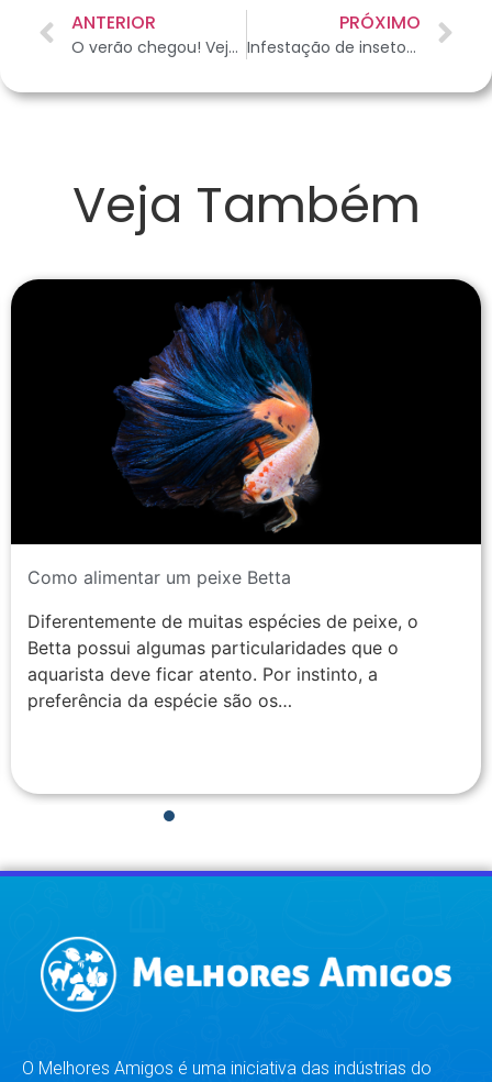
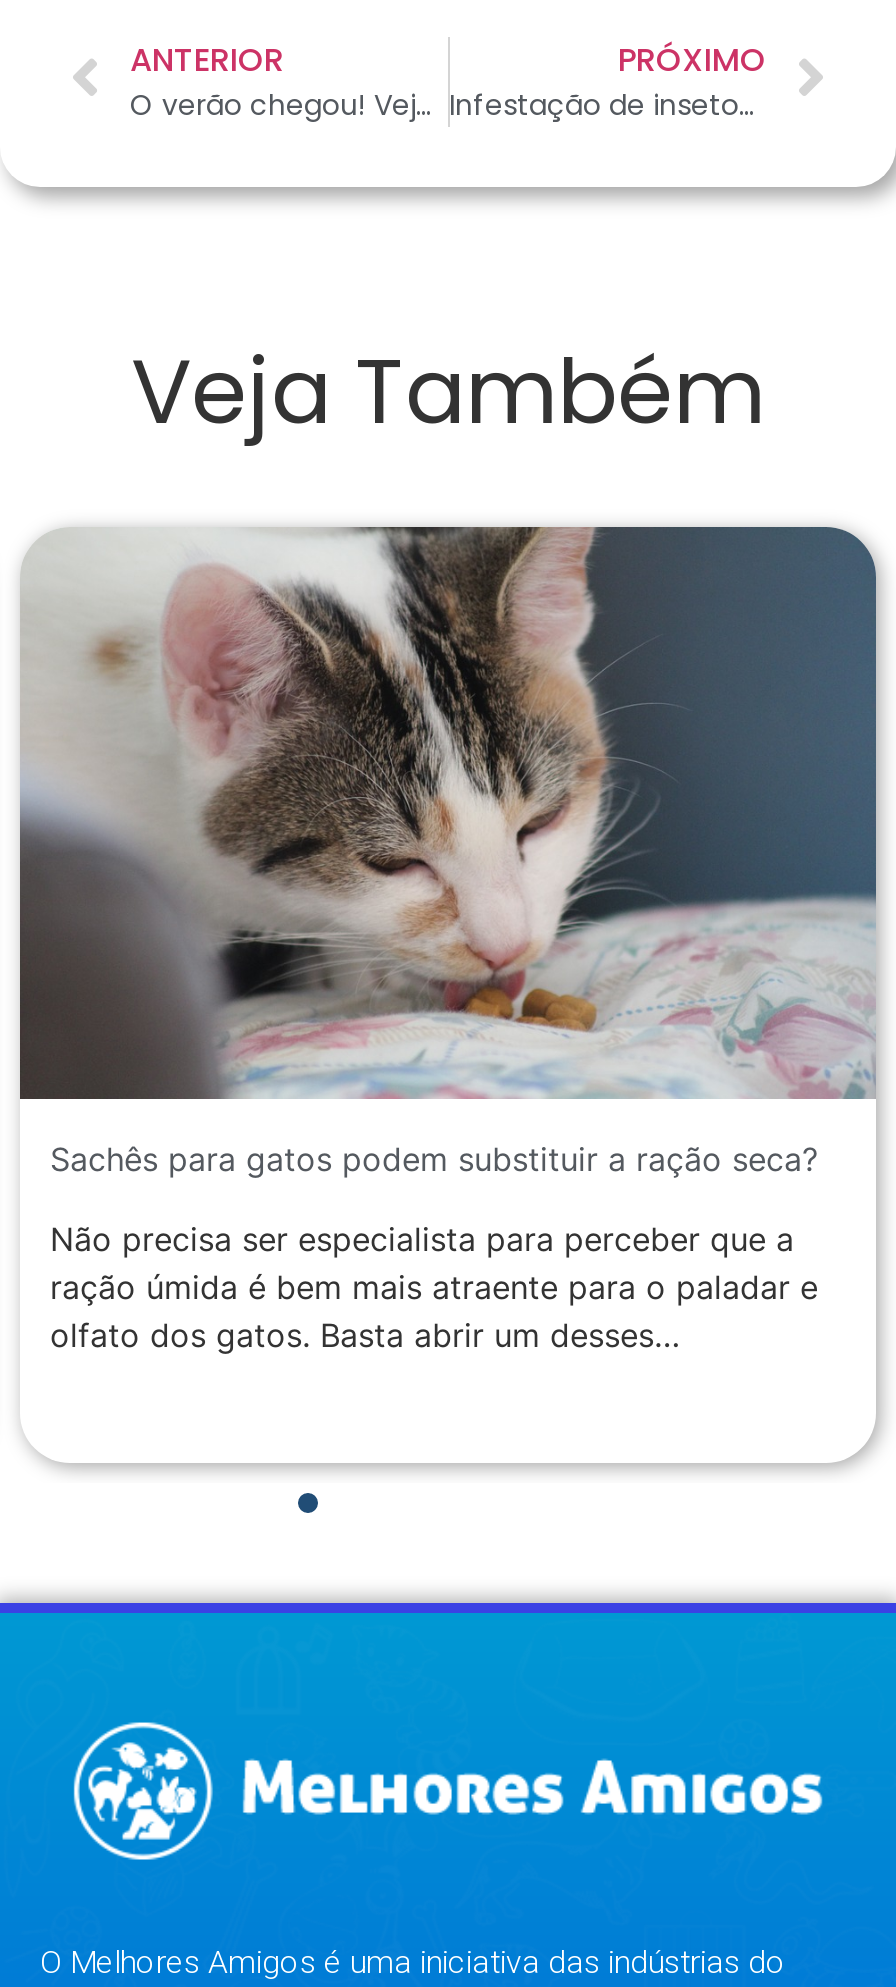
[10,278,482,594] [image] | Como alimentar um peixe Betta -> [18,525,878,1179] [image] | Sachês para gatos podem substituir a ração seca?
[27,610,418,712] Diferentemente de muitas espécies de peixe, o | Betta possui algumas particularidades que o | aquarista deve ficar atento. Por instinto, a | preferência da espécie são os… -> [50,1219,818,1355] Não precisa ser especialista para perceber que a | ração úmida é bem mais atraente para o paladar e | olfato dos gatos. Basta abrir um desses…

